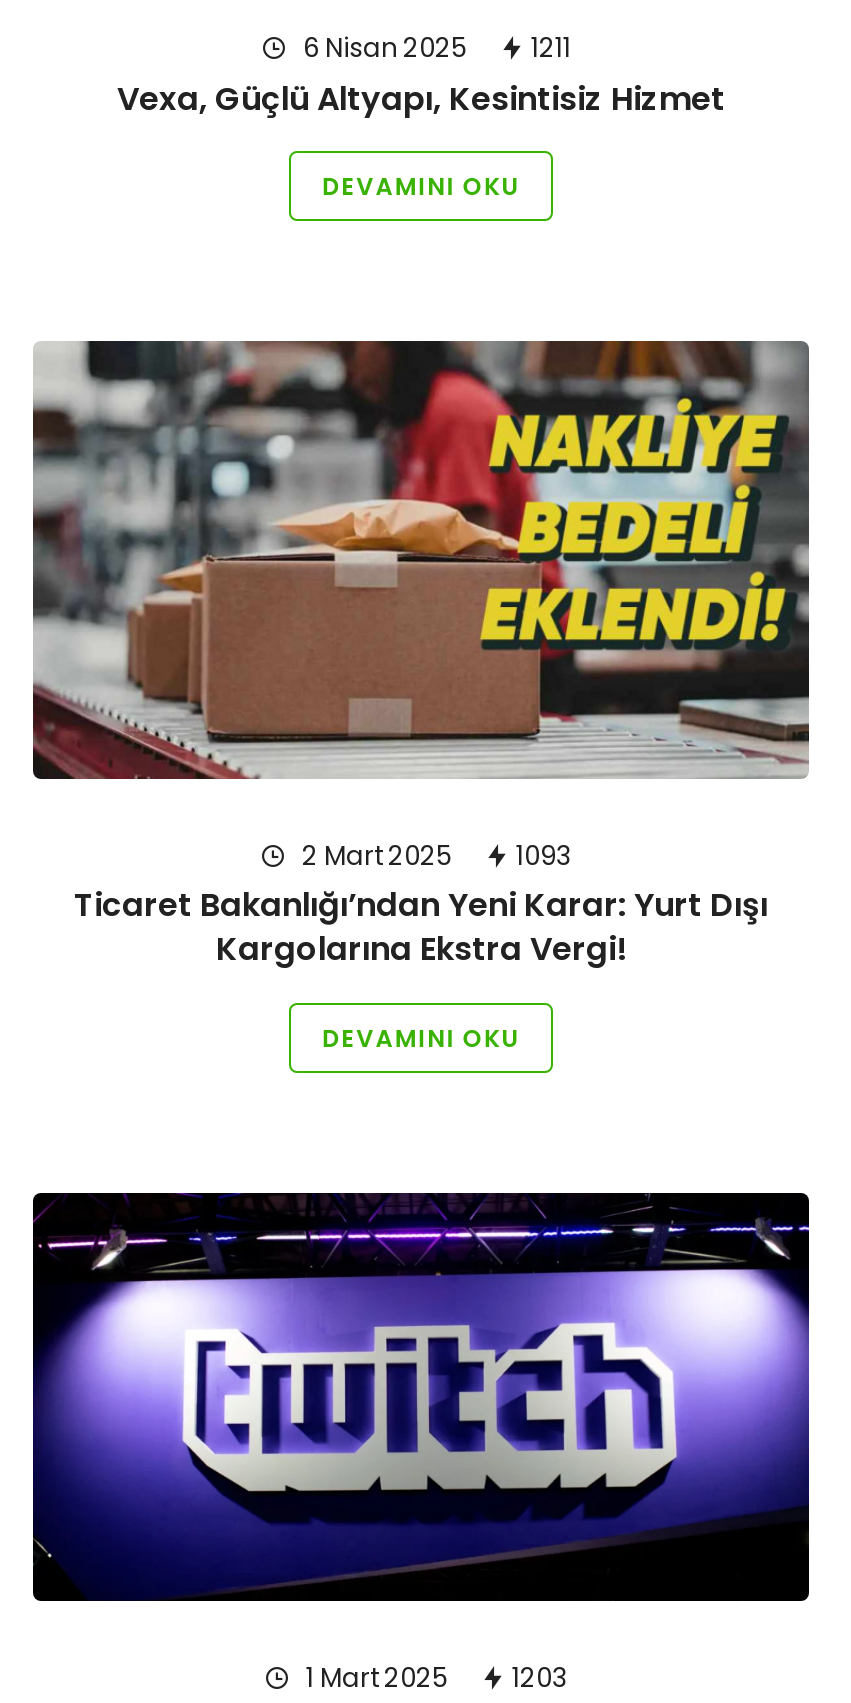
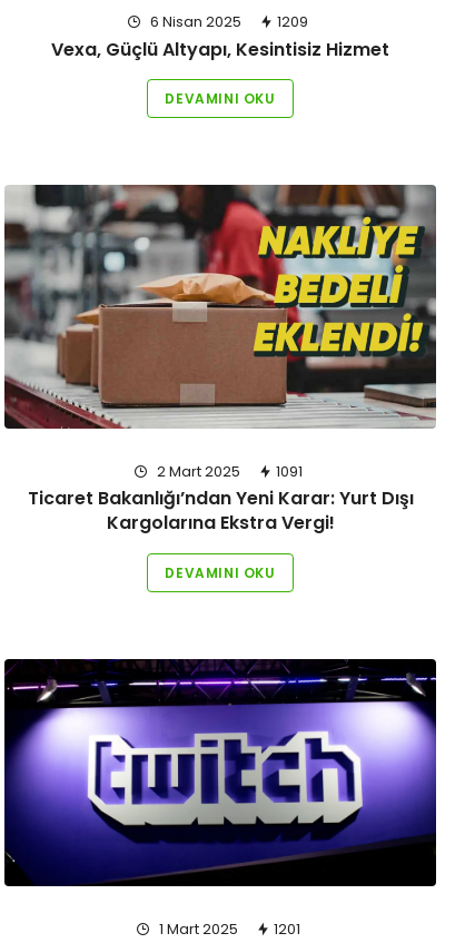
[297,29,571,67] 6 Nisan 2025 1211 -> [147,11,308,33] 6 Nisan 2025 1209
[296,836,572,874] 2 Mart 2025 1093 -> [153,461,302,482] 2 Mart 2025 1091
[300,1659,568,1697] 1 Mart 2025 1203 -> [155,918,300,940] 1 Mart 2025 1201

